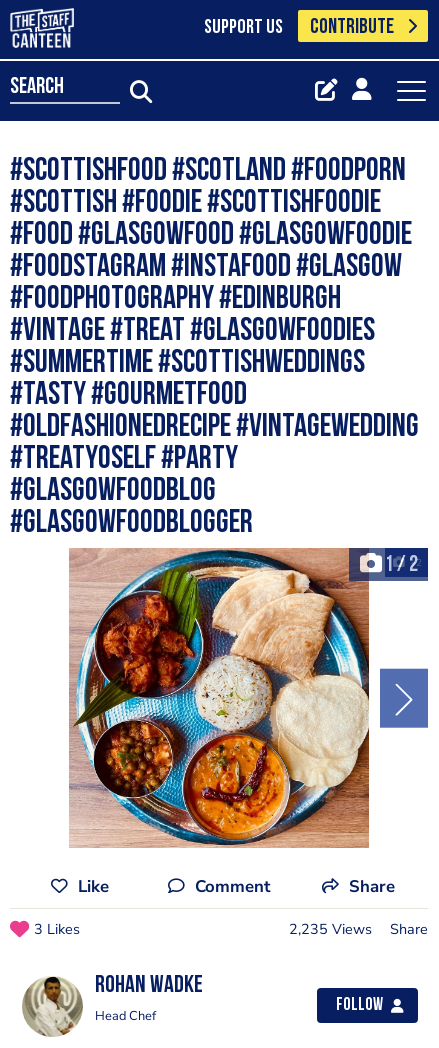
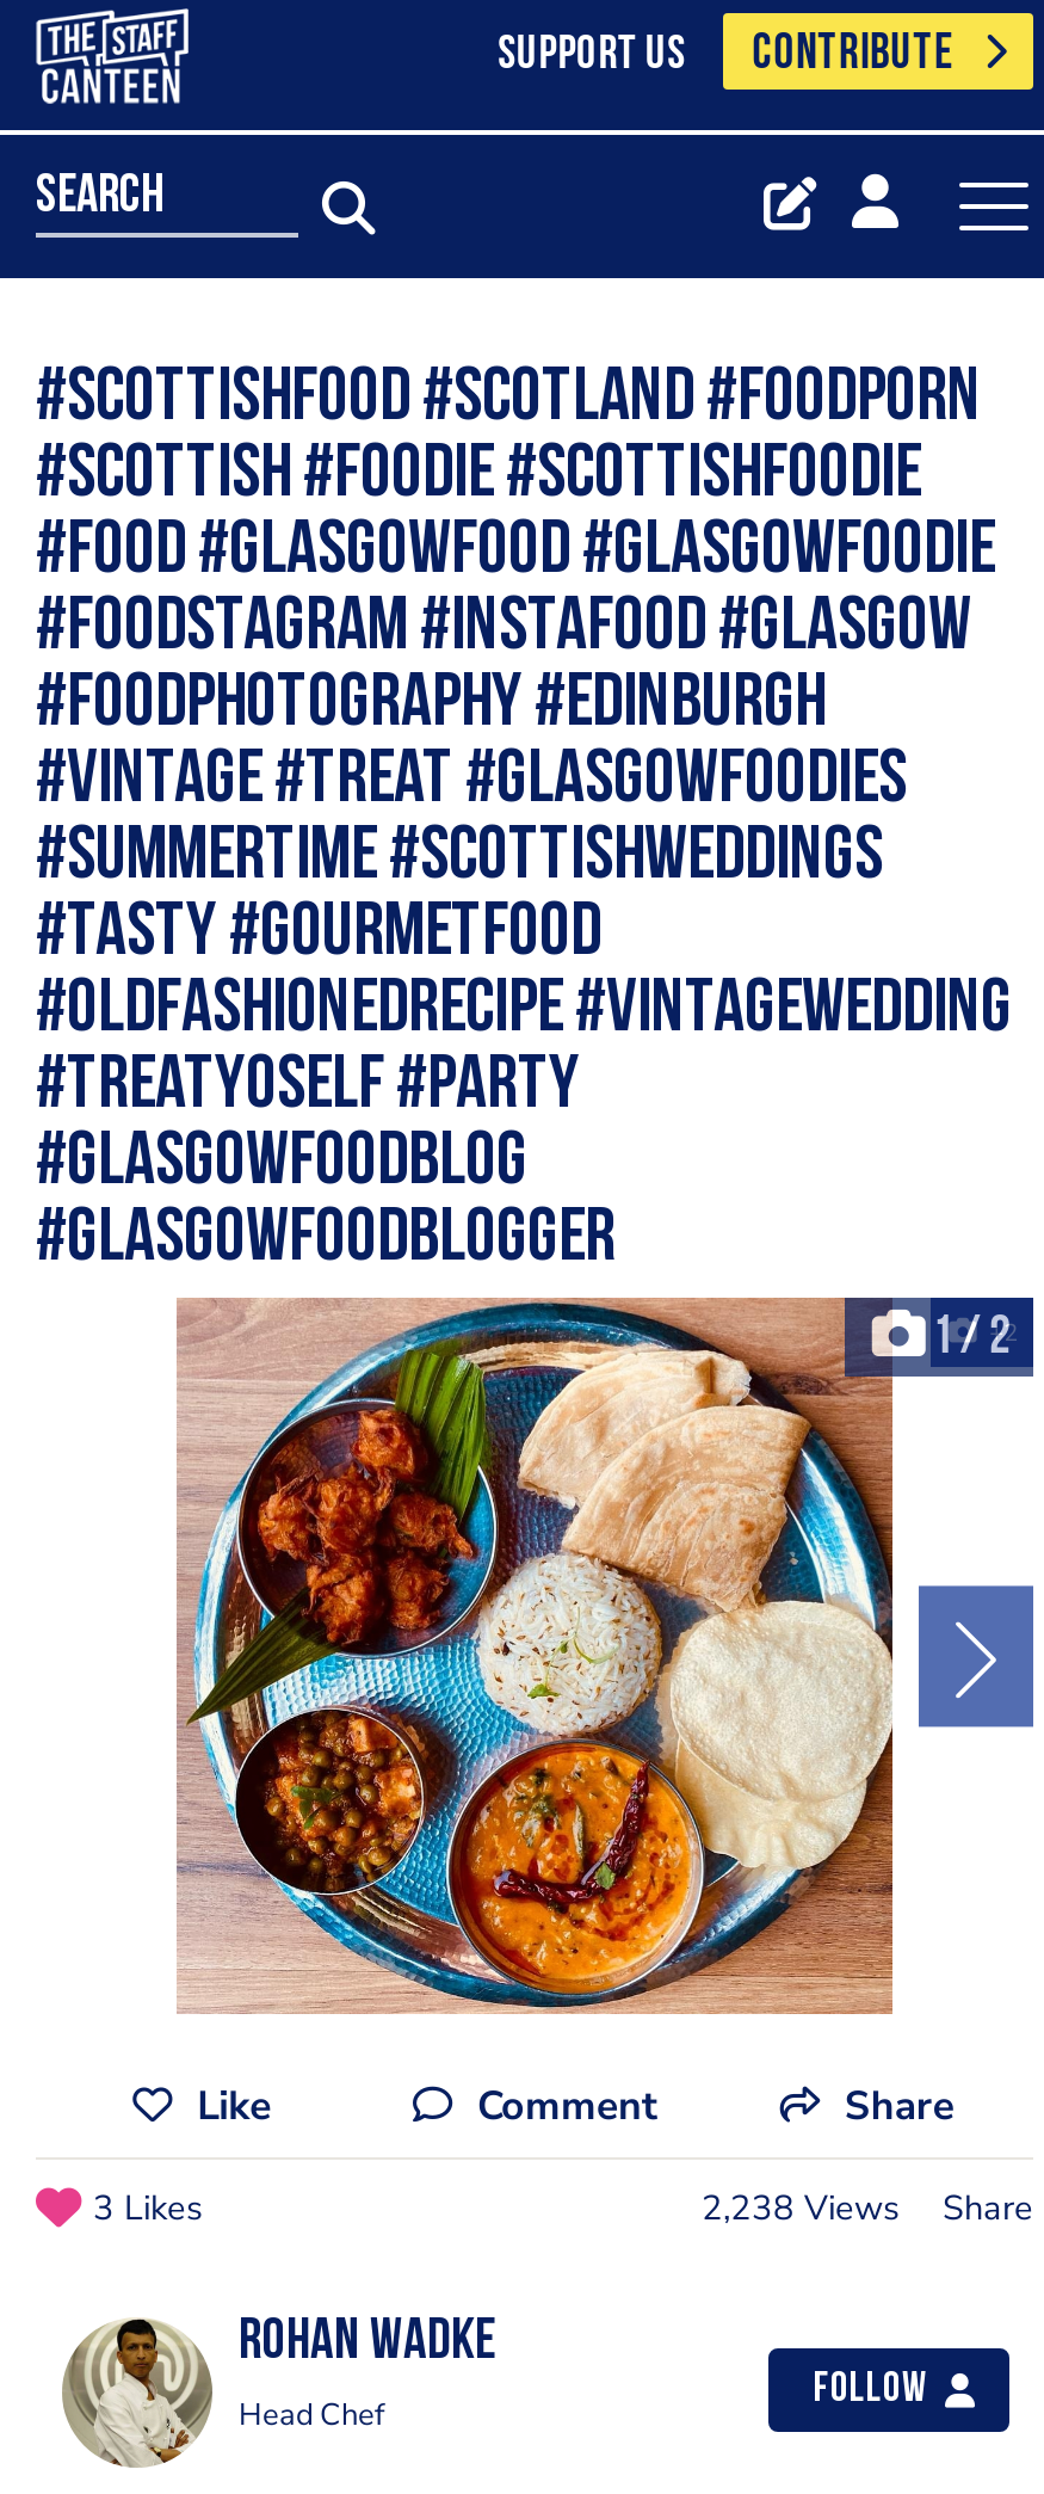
[289,919,428,939] 2,235 Views Share -> [702,2184,1033,2231] 2,238 Views Share

